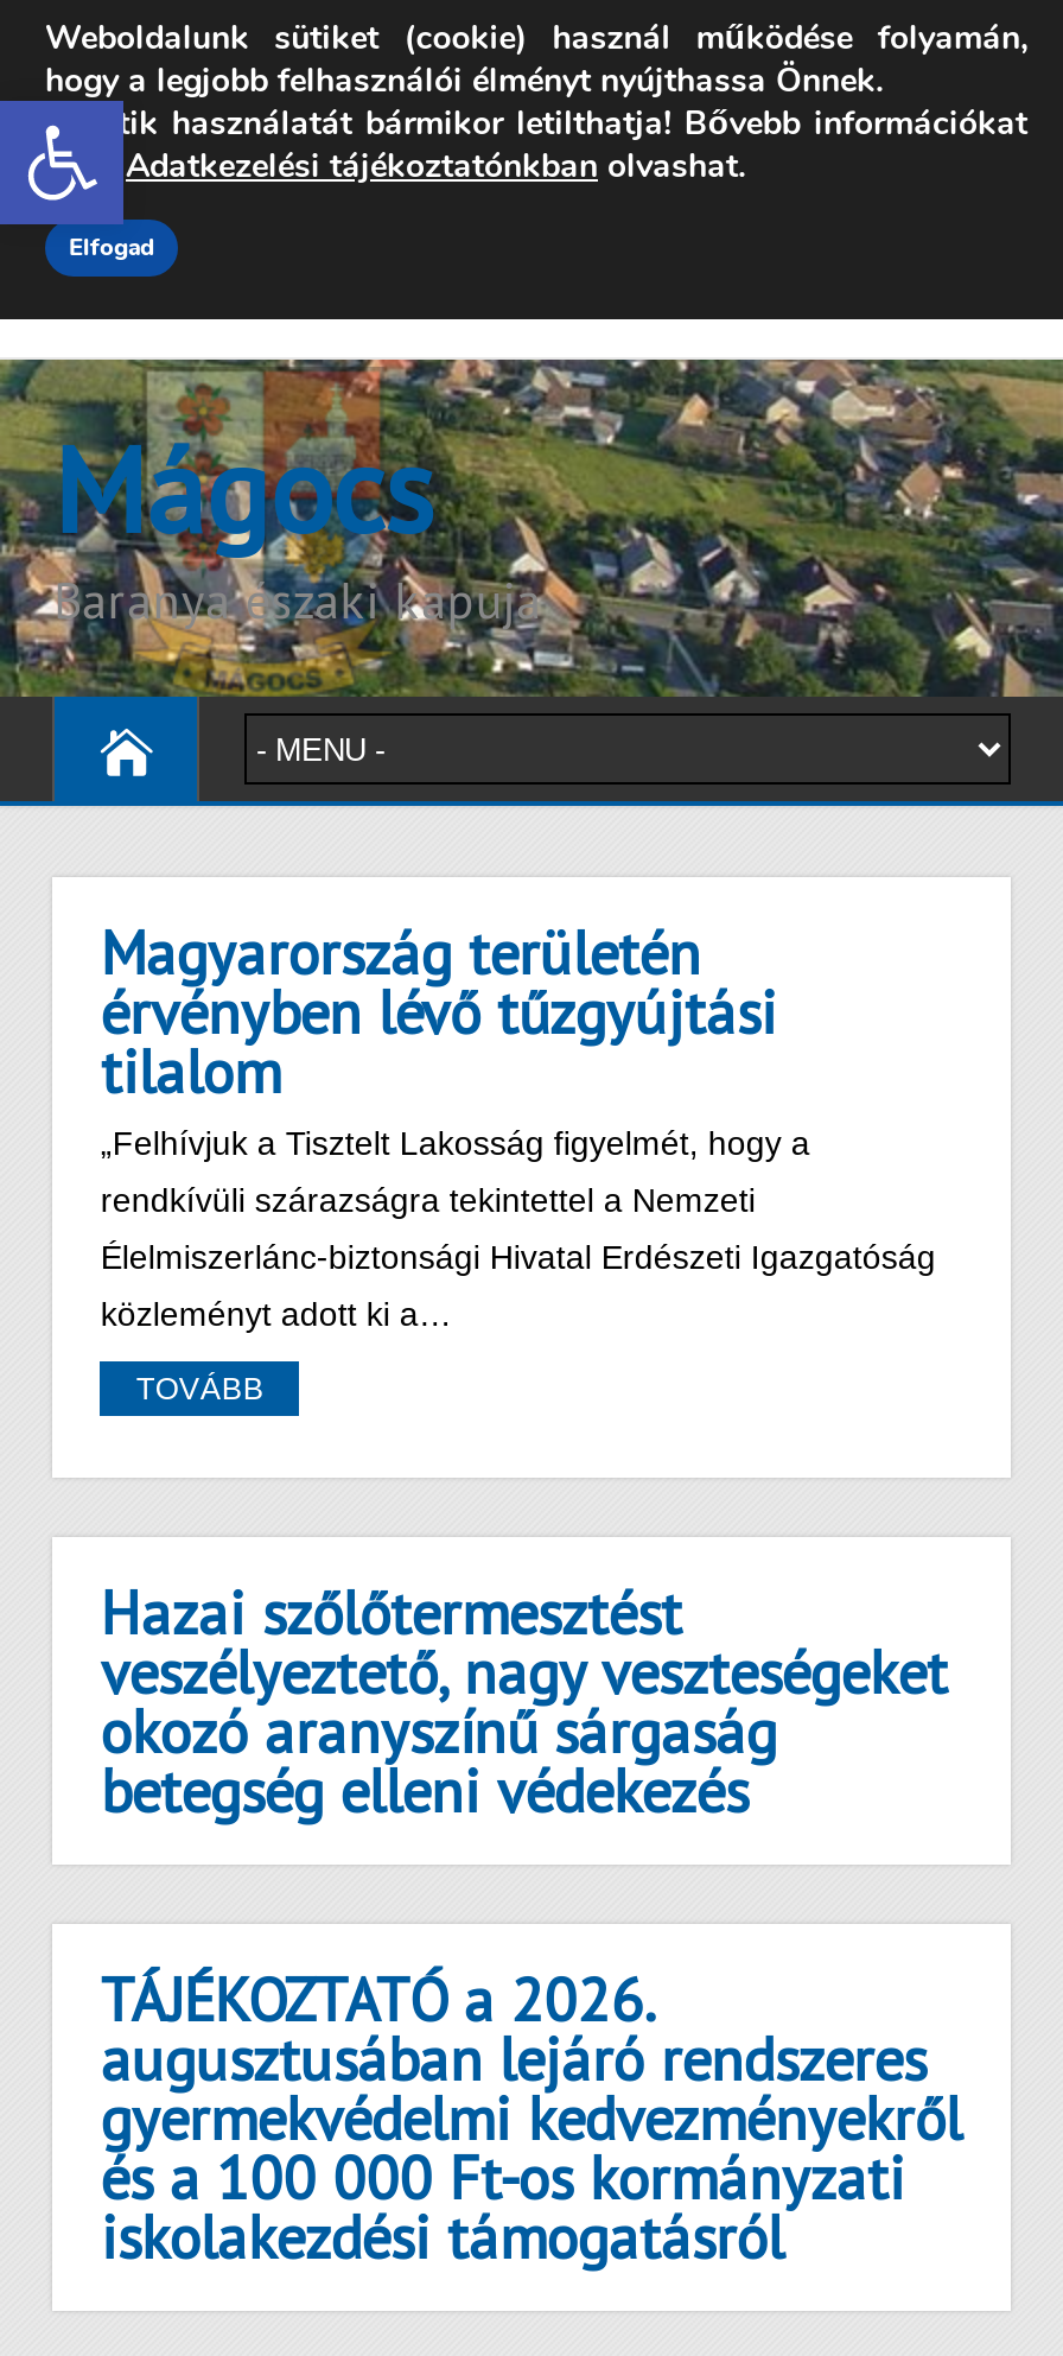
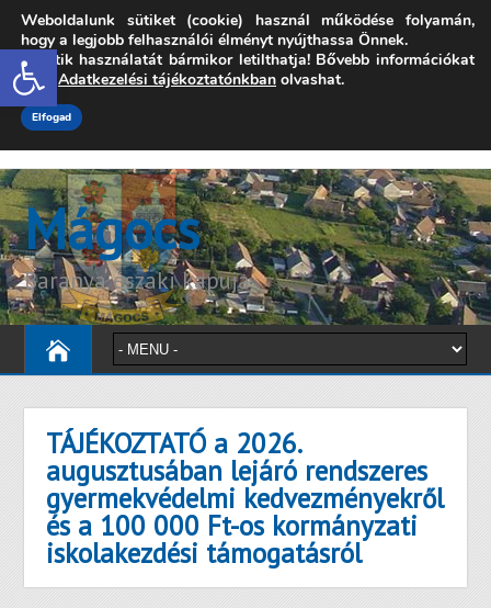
[101,915,948,1829] Magyarország területén | érvényben lévő tűzgyújtási | tilalom | „Felhívjuk a Tisztelt Lakosság figyelmét, hogy a | rendkívüli szárazságra tekintettel a Nemzeti | Élelmiszerlánc-biztonsági Hivatal Erdészeti Igazgatóság | közleményt adott ki a… | TOVÁBB | Hazai szőlőtermesztést | veszélyeztető, nagy veszteségeket | okozó aranyszínű sárgaság | betegség elleni védekezés -> none

